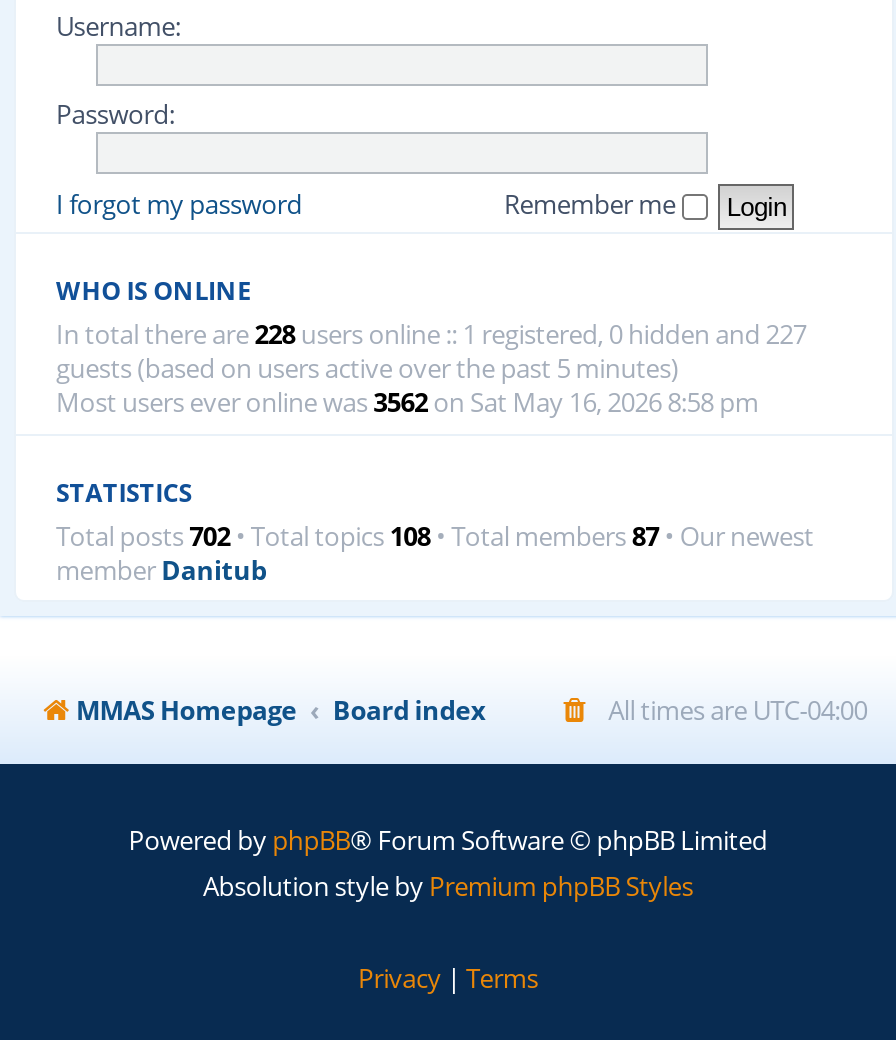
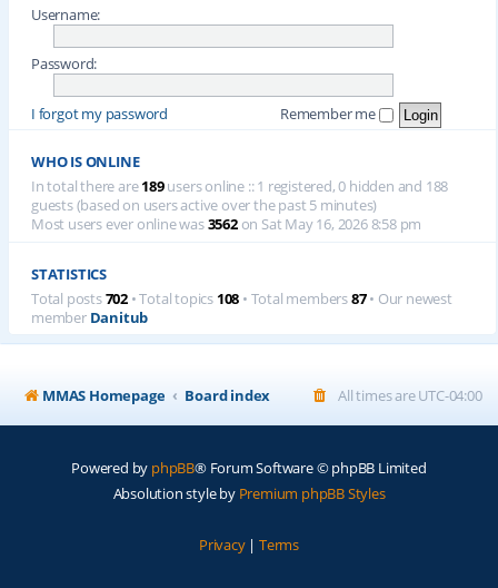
[56,316,806,352] In total there are 228 users online :: 1 registered, 0 hidden and 227 -> [31,176,448,196] In total there are 189 users online :: 1 registered, 0 hidden and 188

